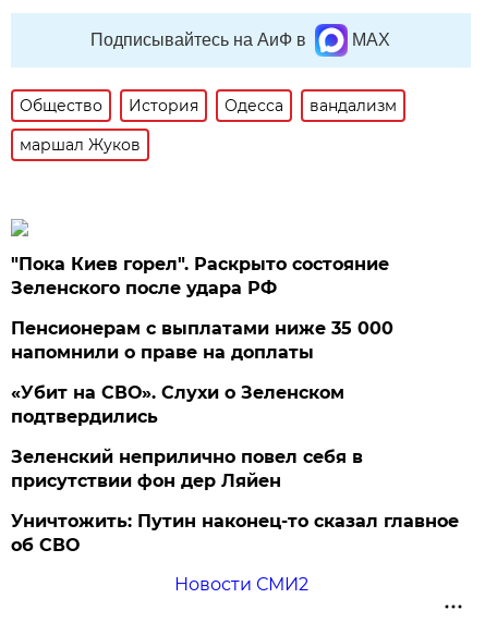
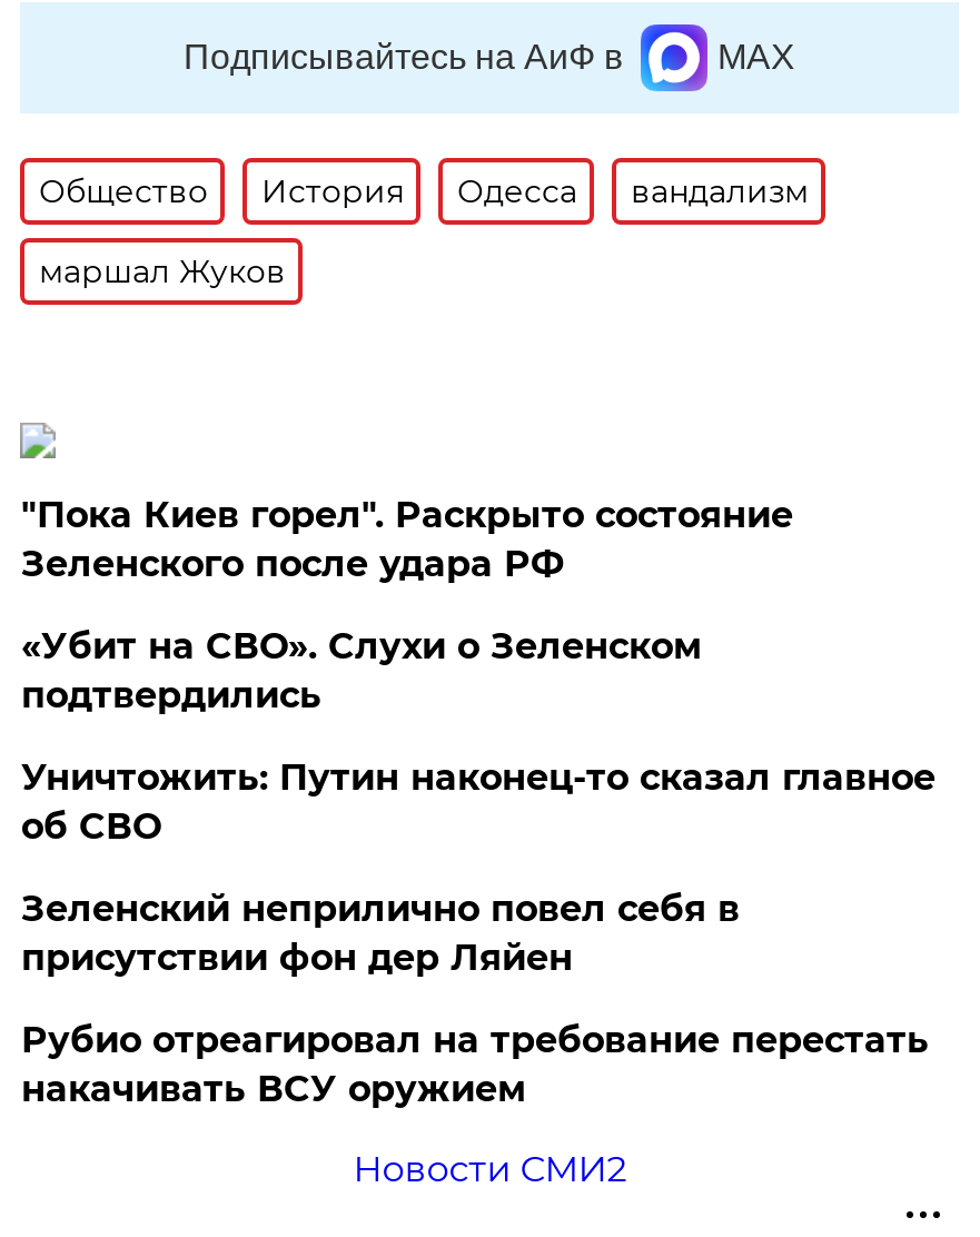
[11,318,394,363] Пенсионерам с выплатами ниже 35 000 | напомнили о праве на доплаты -> none
moved [11,382,345,427] -> [21,625,702,716]: «Убит на СВО». Слухи о Зеленском | подтвердились
none -> [21,1019,929,1110] Рубио отреагировал на требование перестать | накачивать ВСУ оружием
moved [11,511,459,555] -> [21,756,935,847]: Уничтожить: Путин наконец-то сказал главное | об СВО

